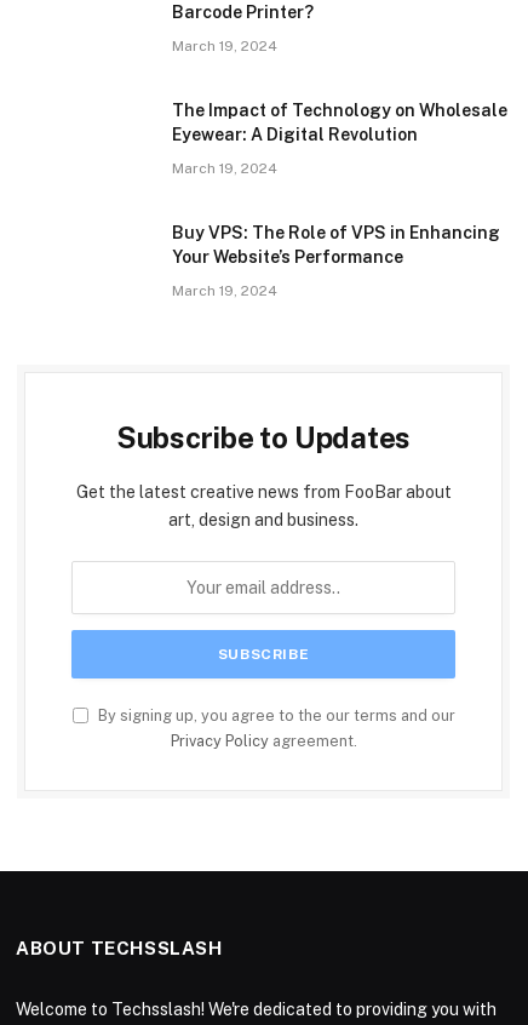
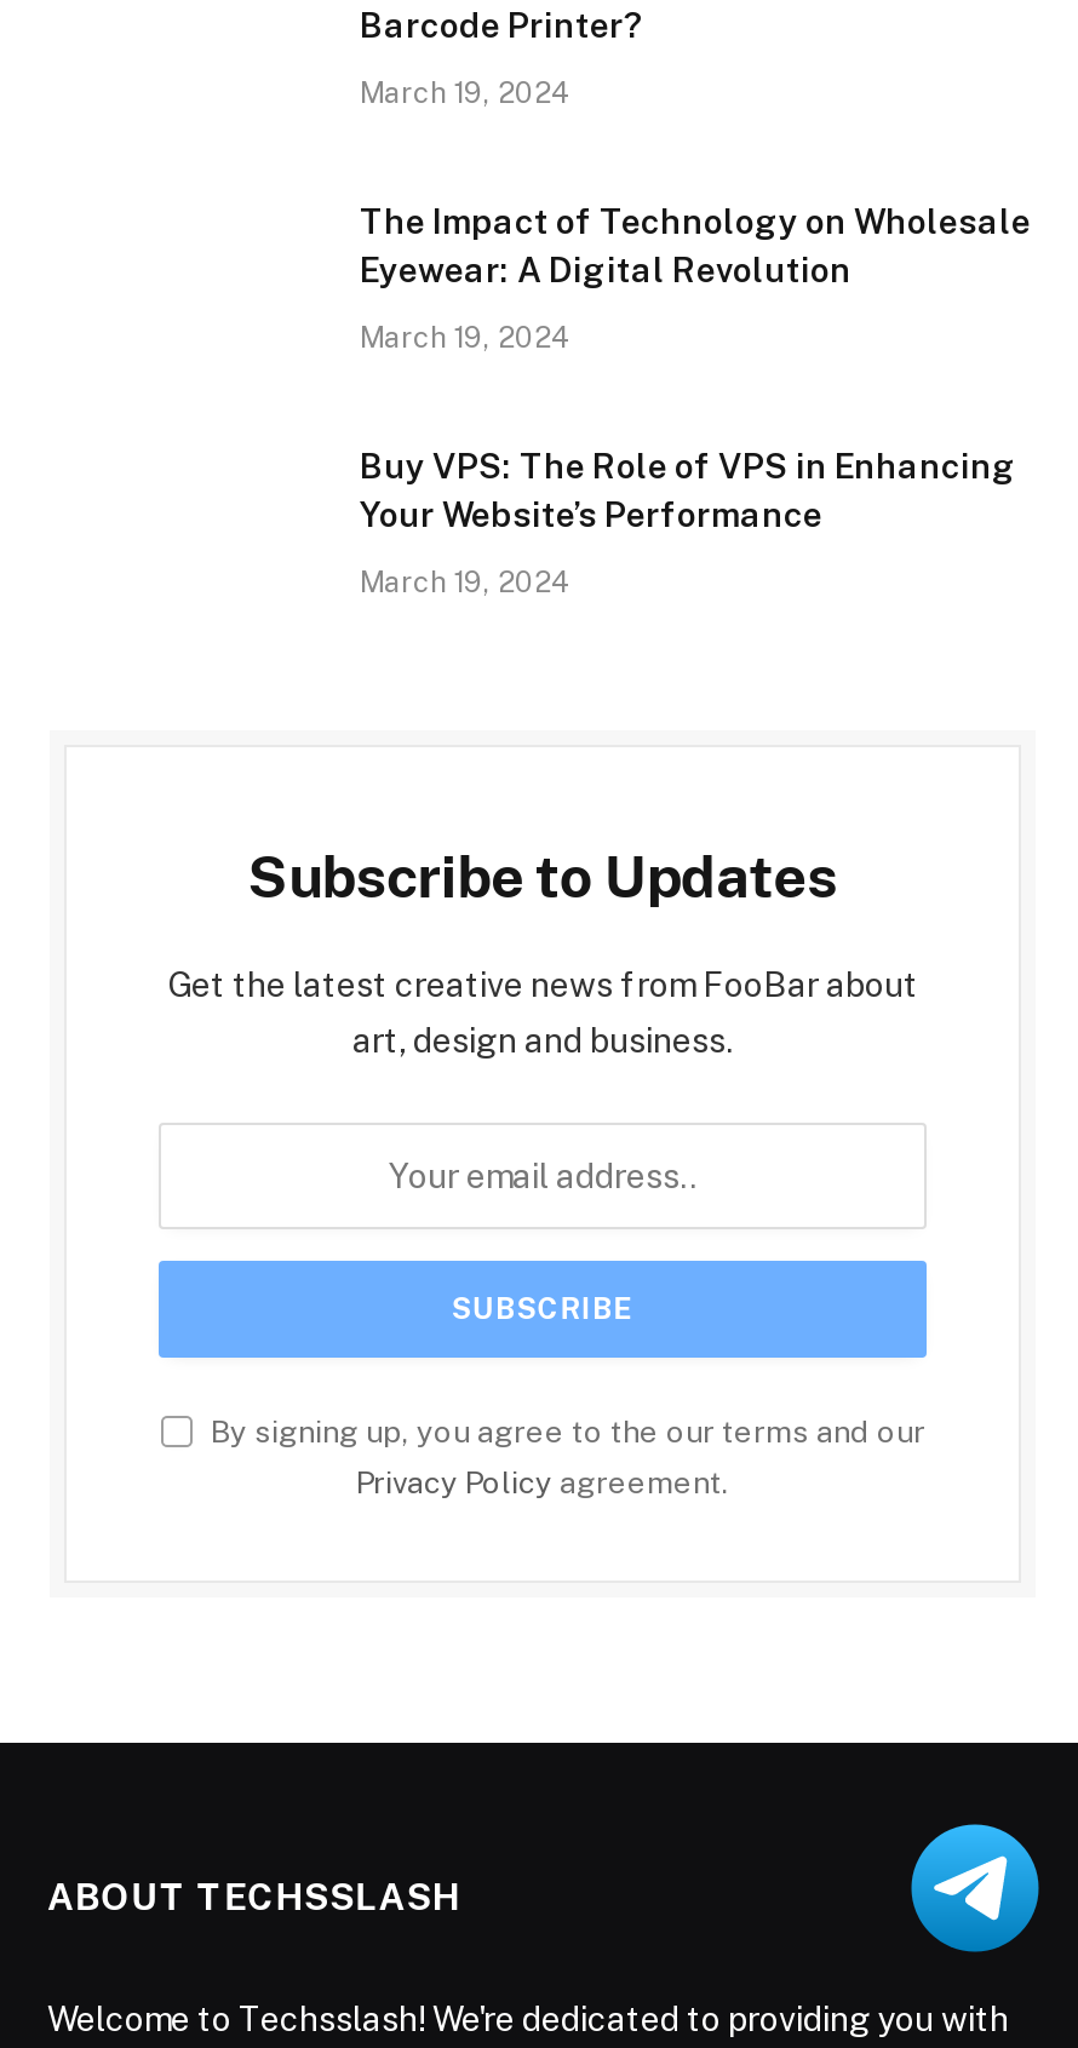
none -> [910,1822,1040,1955] [image]

